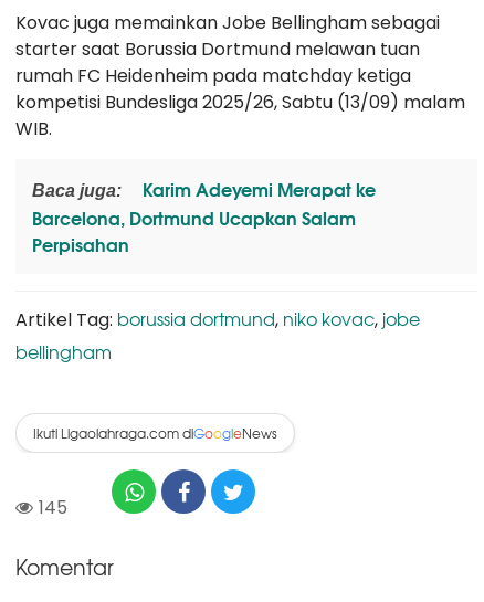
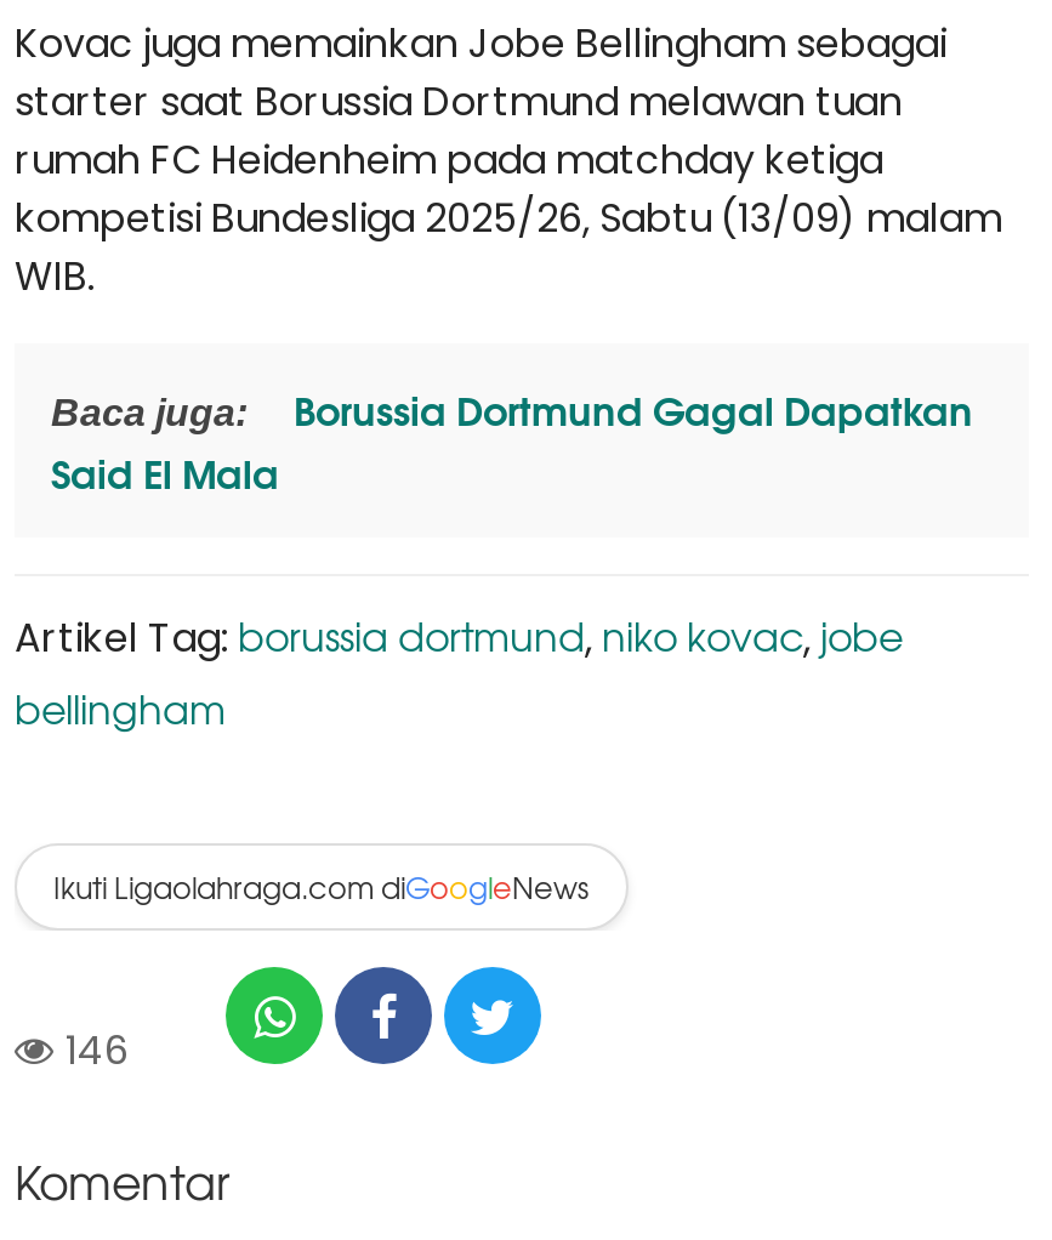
[32,175,376,257] Karim Adeyemi Merapat ke | Barcelona, Dortmund Ucapkan Salam | Perpisahan -> [51,377,973,501] Borussia Dortmund Gagal Dapatkan | Said El Mala
[39,498,67,516] 145 -> [66,1030,129,1069] 146

